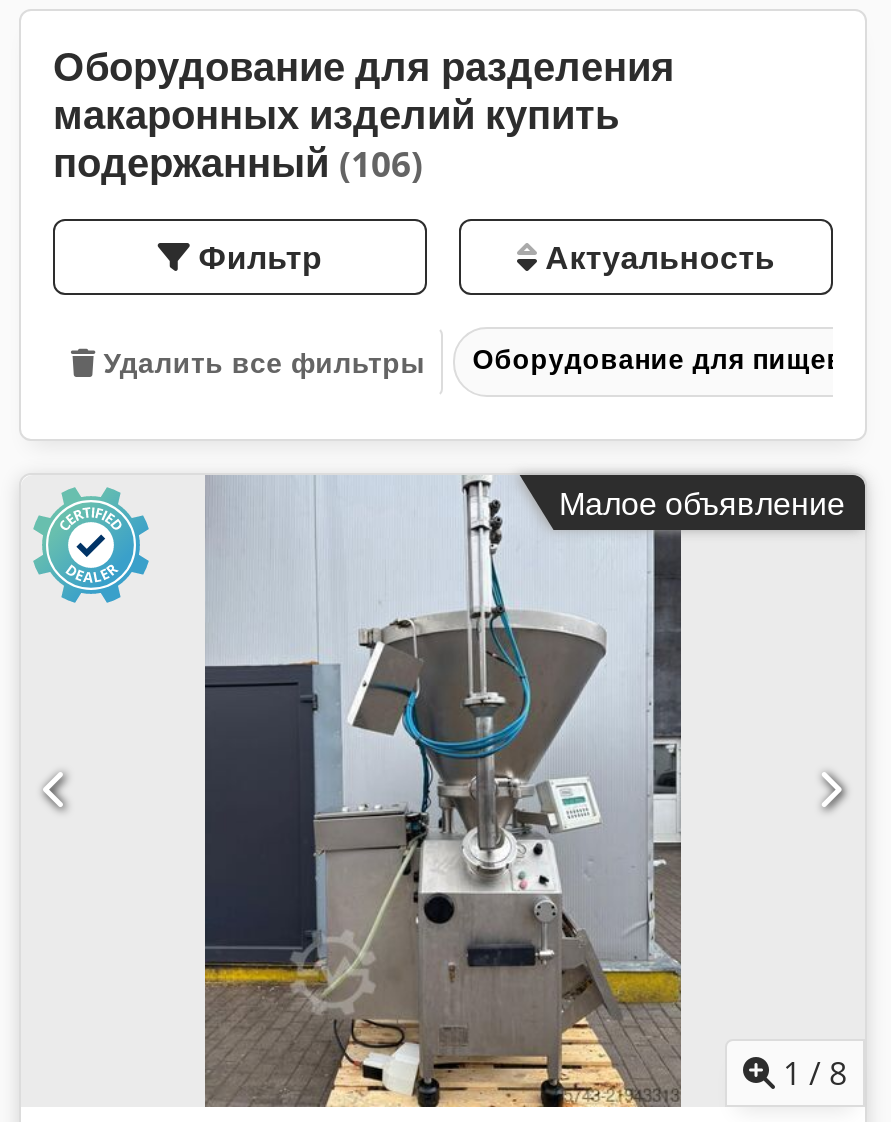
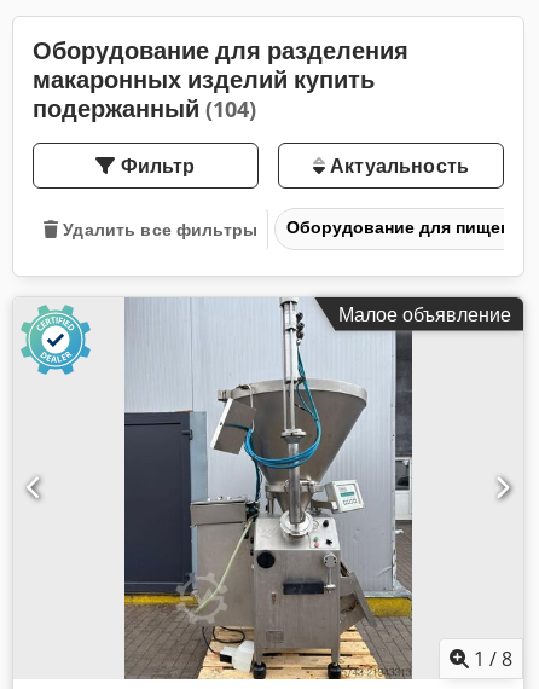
[53,135,423,189] подержанный (106) -> [33,92,256,125] подержанный (104)

